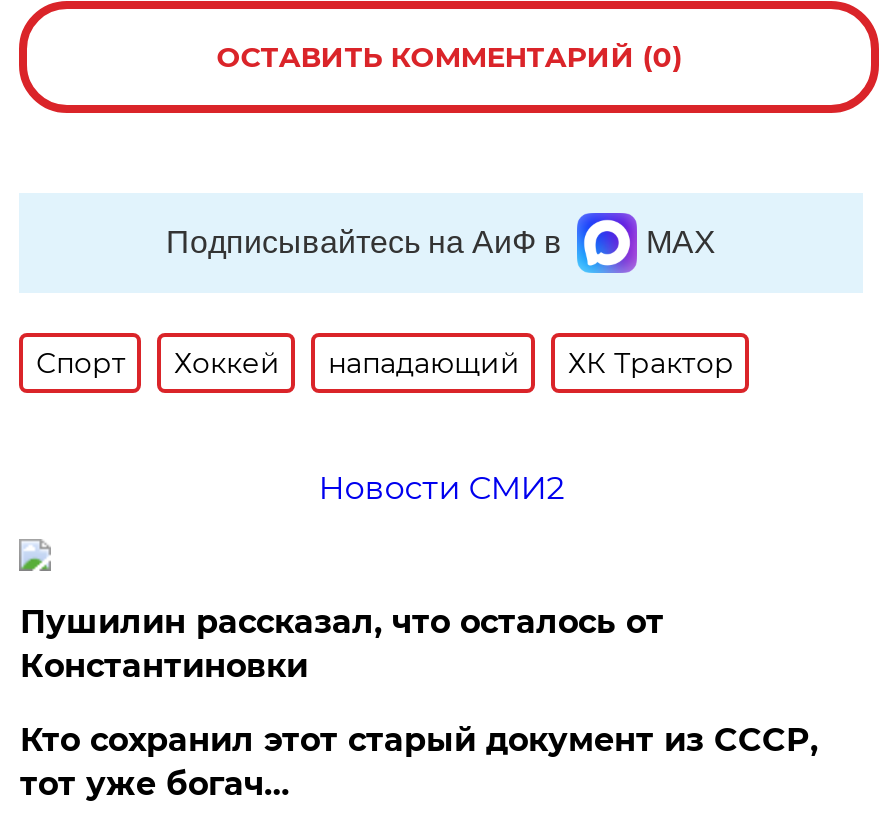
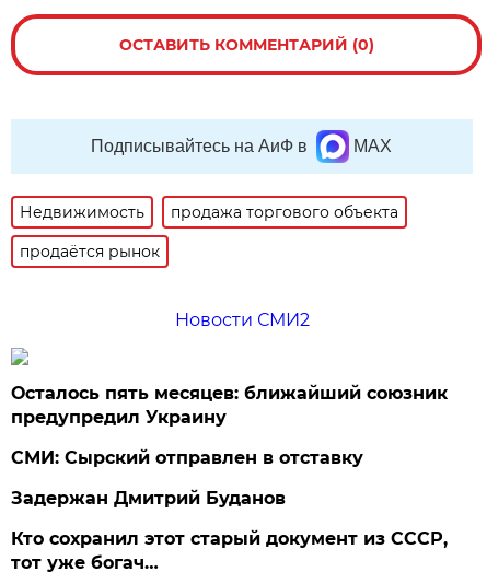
[36,345,734,381] Спорт | Хоккей | нападающий | ХК Трактор -> [20,202,399,261] Недвижимость | продажа торгового объекта | продаётся рынок
[20,603,664,685] Пушилин рассказал, что осталось от | Константиновки -> [11,383,448,508] Осталось пять месяцев: ближайший союзник | предупредил Украину | СМИ: Сырский отправлен в отставку | Задержан Дмитрий Буданов

